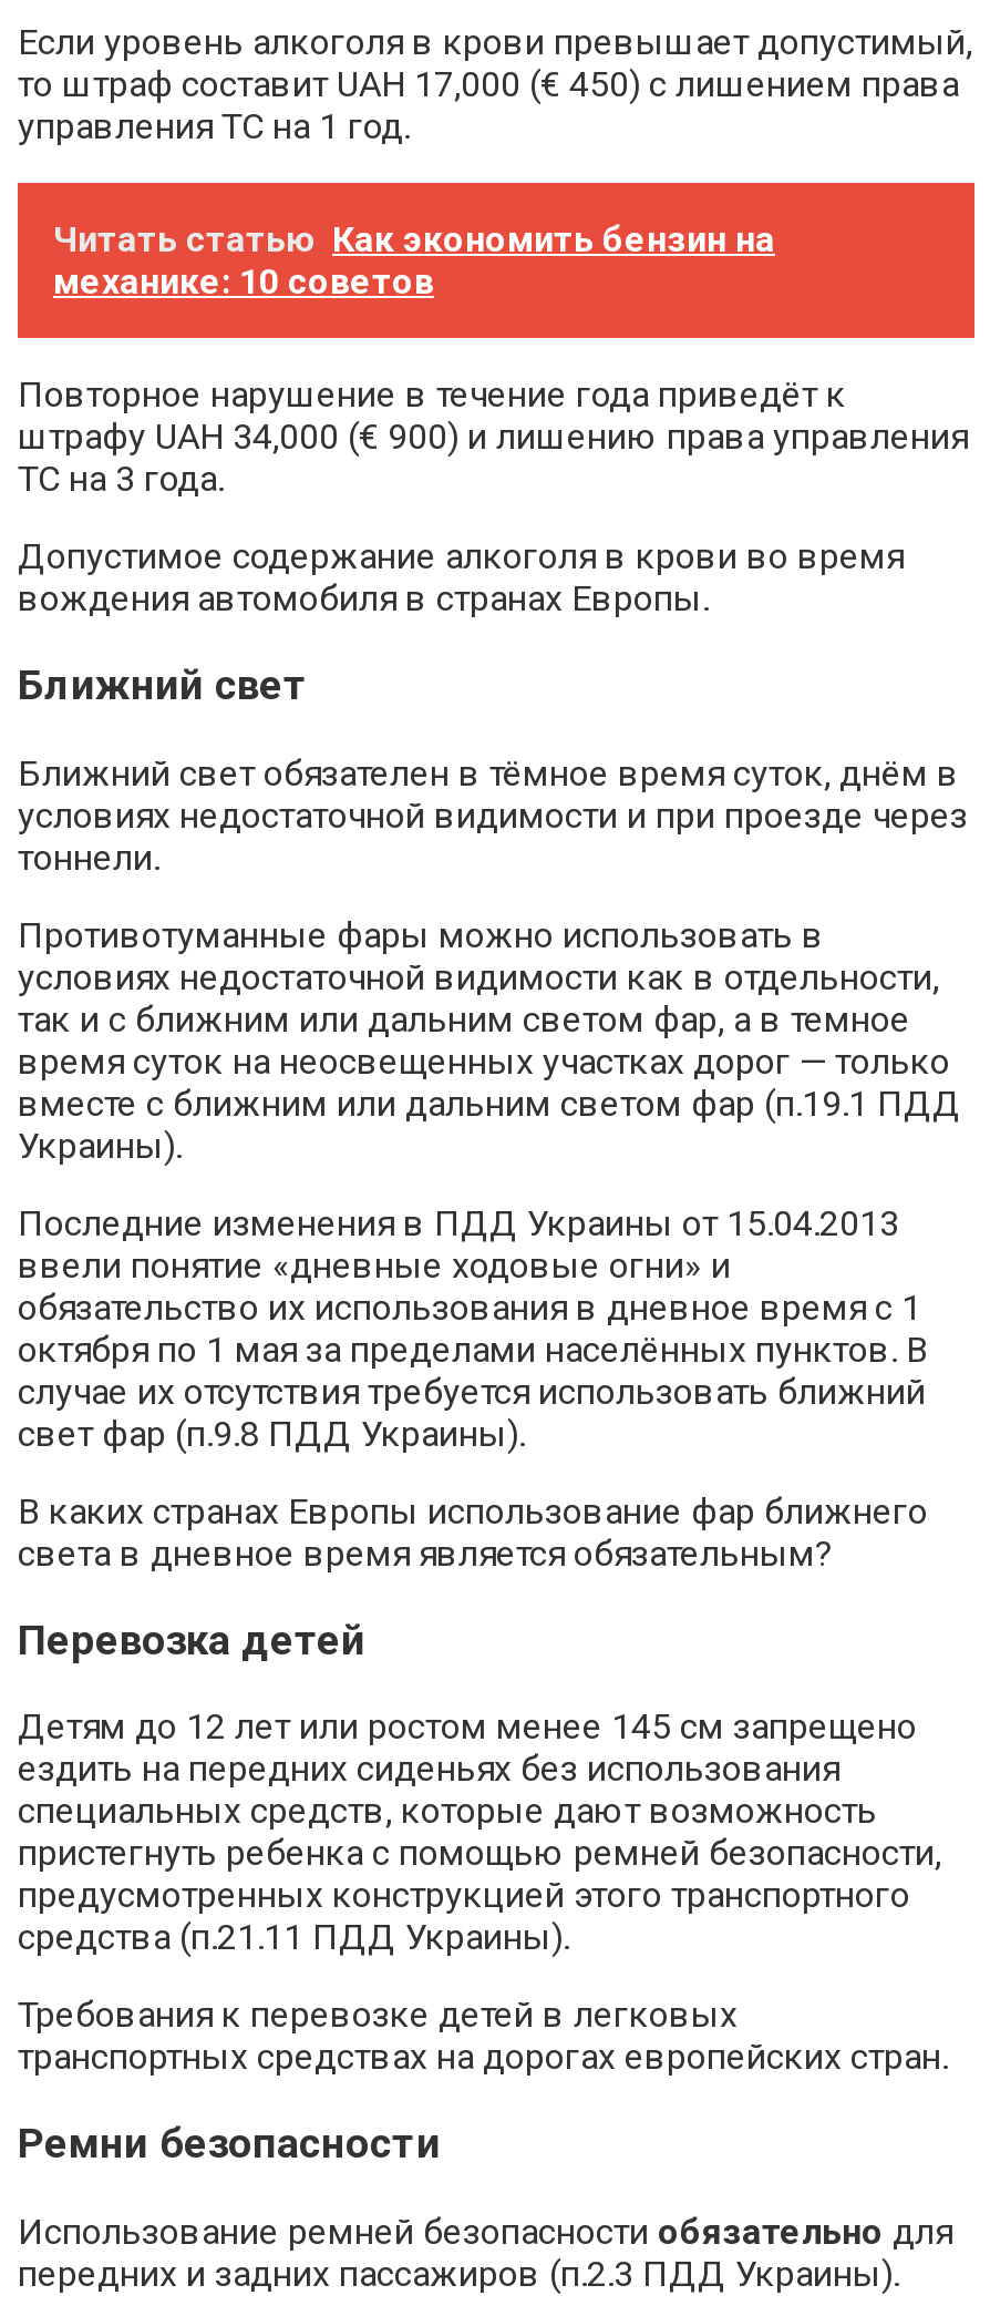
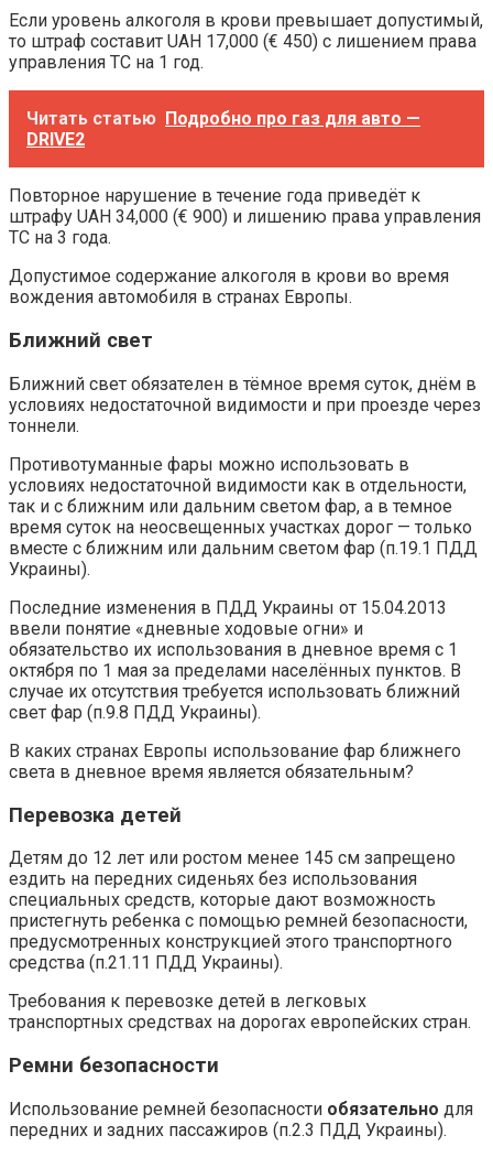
[53,219,775,304] Читать статью Как экономить бензин на | механике: 10 советов -> [26,109,420,150] Читать статью Подробно про газ для авто — | DRIVE2

